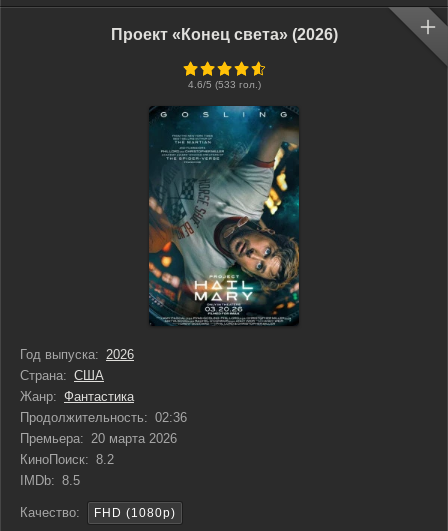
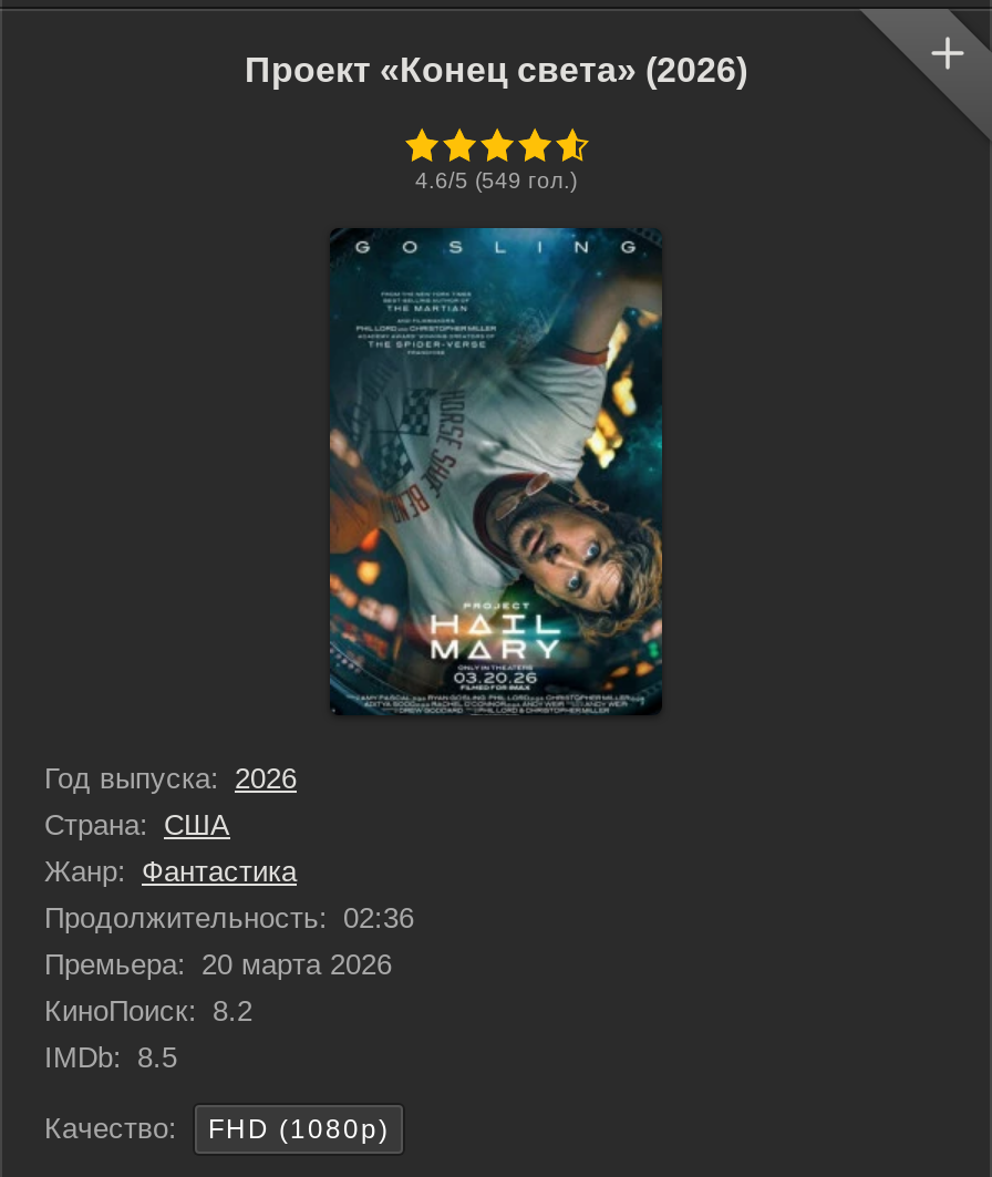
[187,79,260,90] 4.6/5 (533 гол.) -> [415,169,577,193] 4.6/5 (549 гол.)

